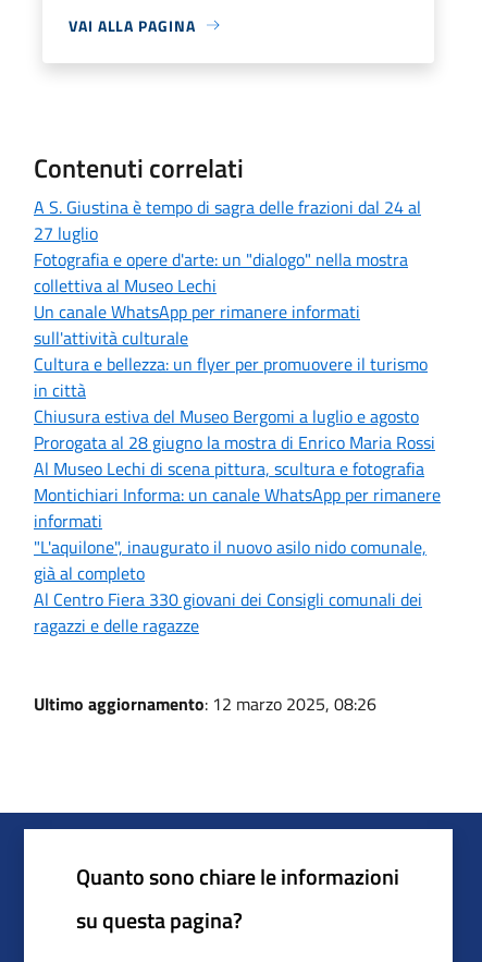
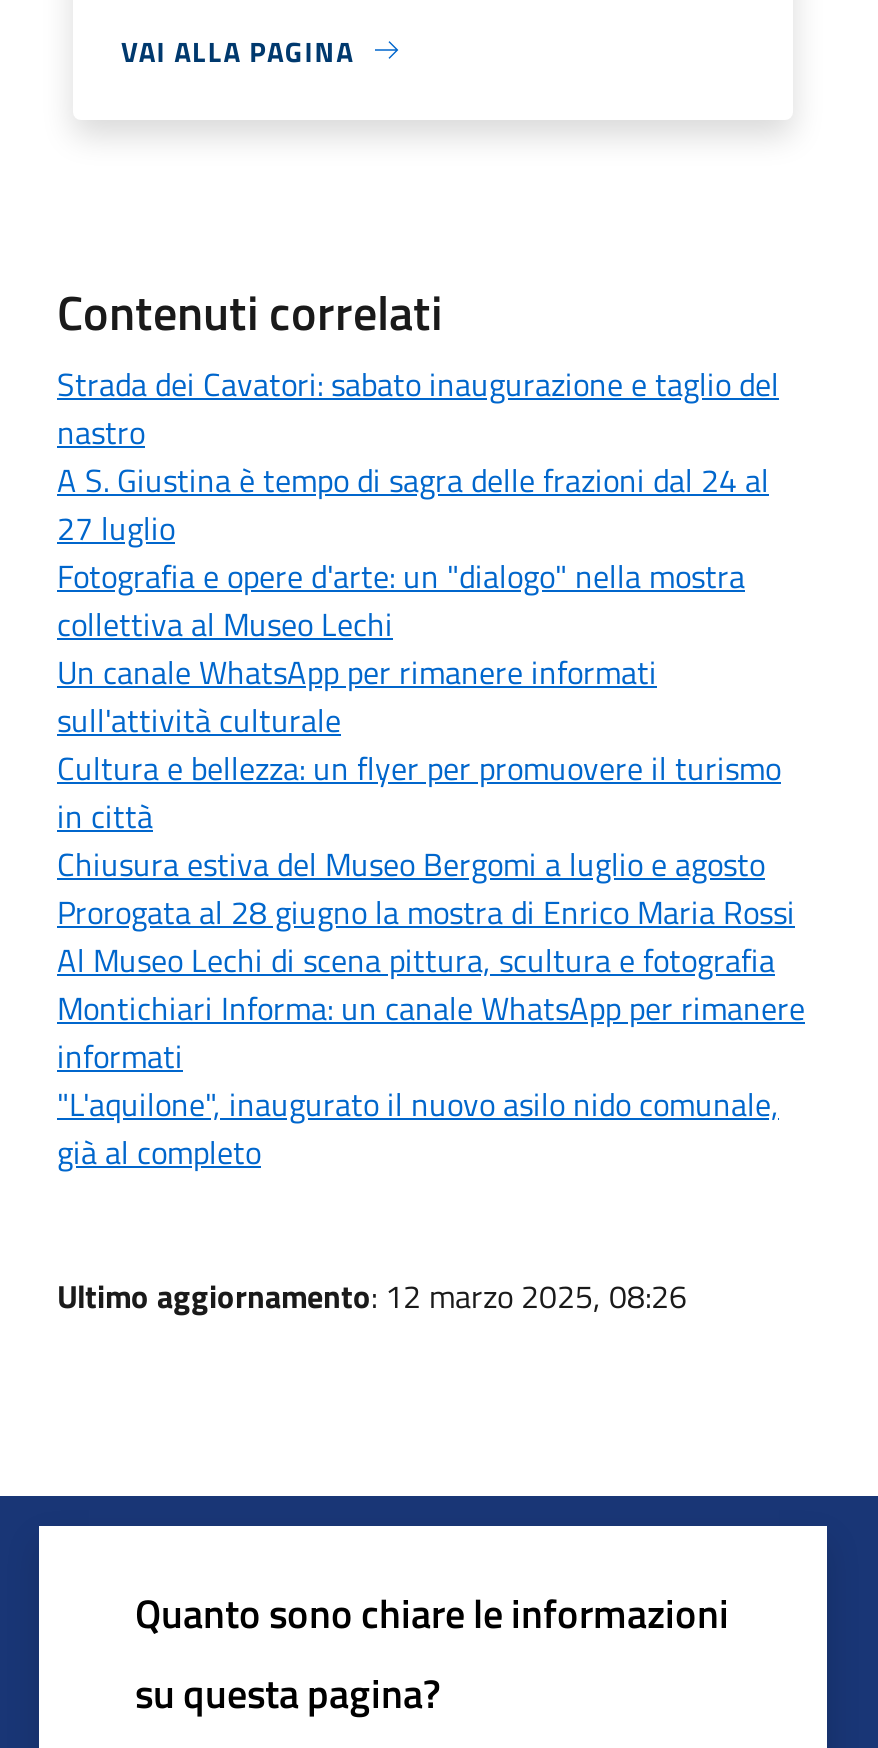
none -> [57,359,779,455] Strada dei Cavatori: sabato inaugurazione e taglio del | nastro
moved [34,194,441,586] -> [57,455,805,1175]: A S. Giustina è tempo di sagra delle frazioni dal 24 al | 27 luglio | Fotografia e opere d'arte: un "dialogo" nella mostra | ... | "L'aquilone", inaugurato il nuovo asilo nido comunale, | già al completo
[34,586,422,638] Al Centro Fiera 330 giovani dei Consigli comunali dei | ragazzi e delle ragazze -> none

